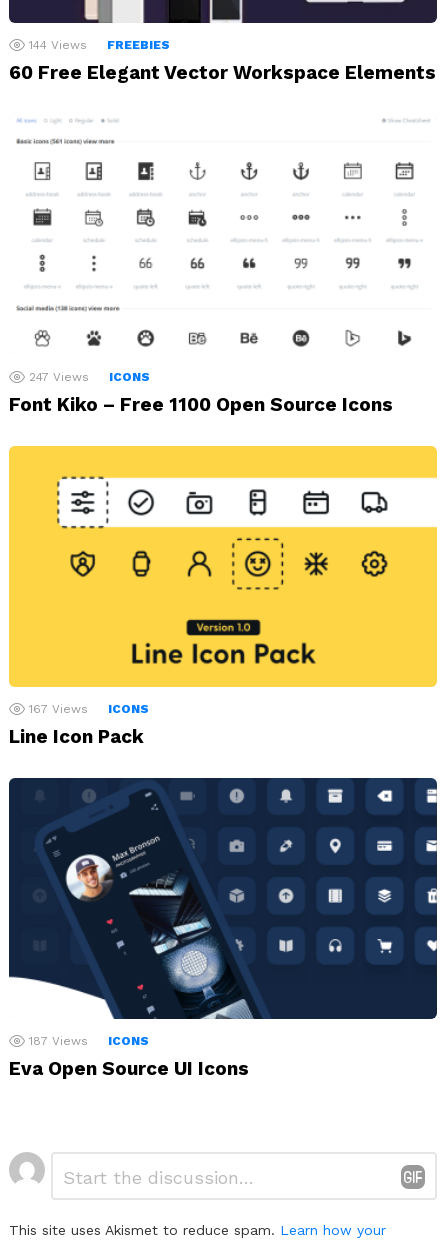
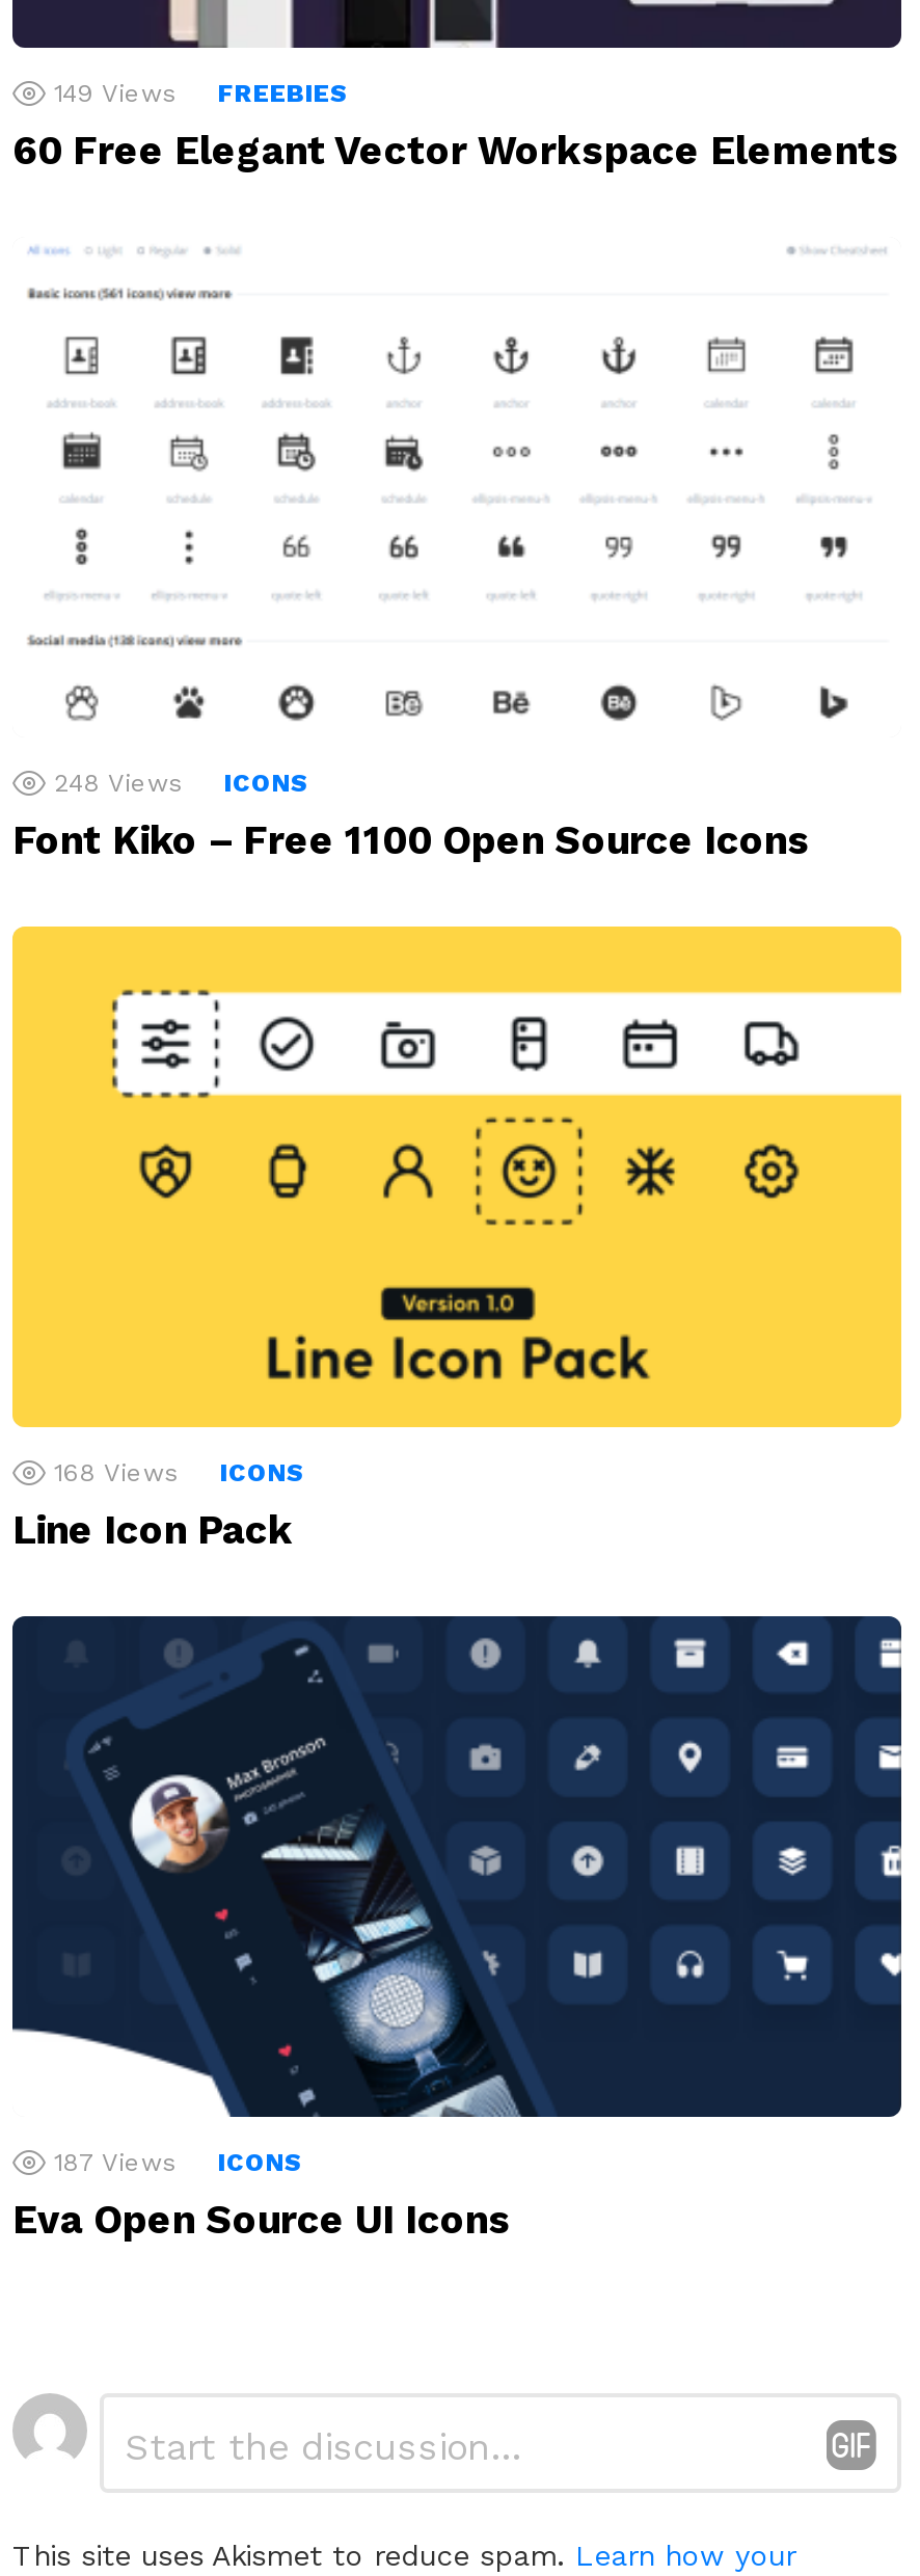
[29,38,170,52] 144 Views FREEBIES -> [54,78,349,107] 149 Views FREEBIES
[29,370,150,384] 247 Views ICONS -> [54,768,309,797] 248 Views ICONS
[29,702,149,716] 167 Views ICONS -> [54,1458,305,1487] 168 Views ICONS

